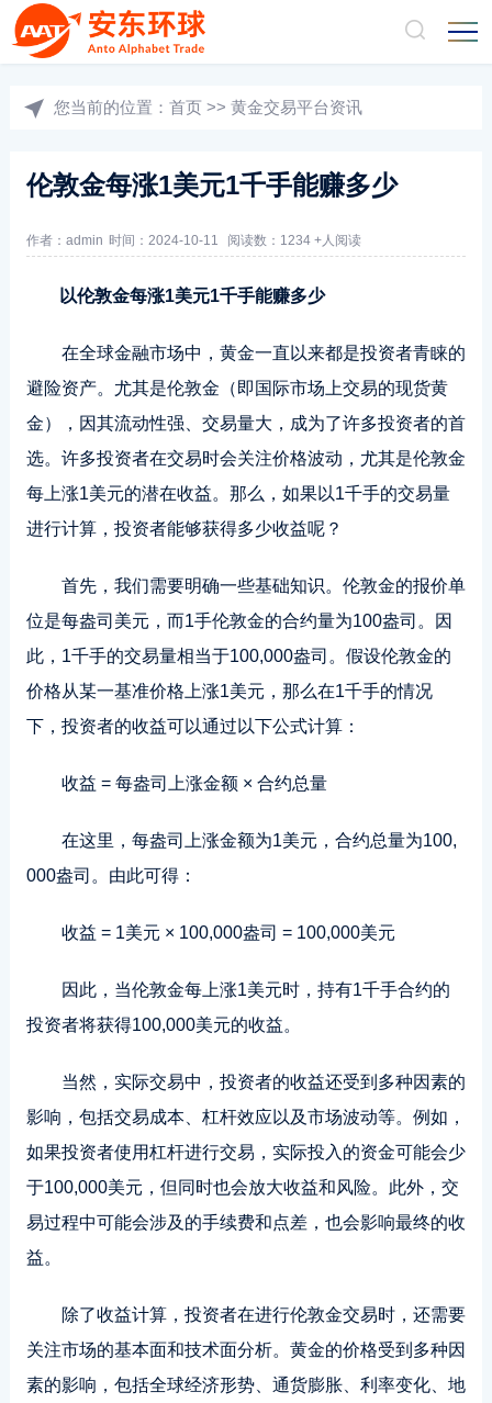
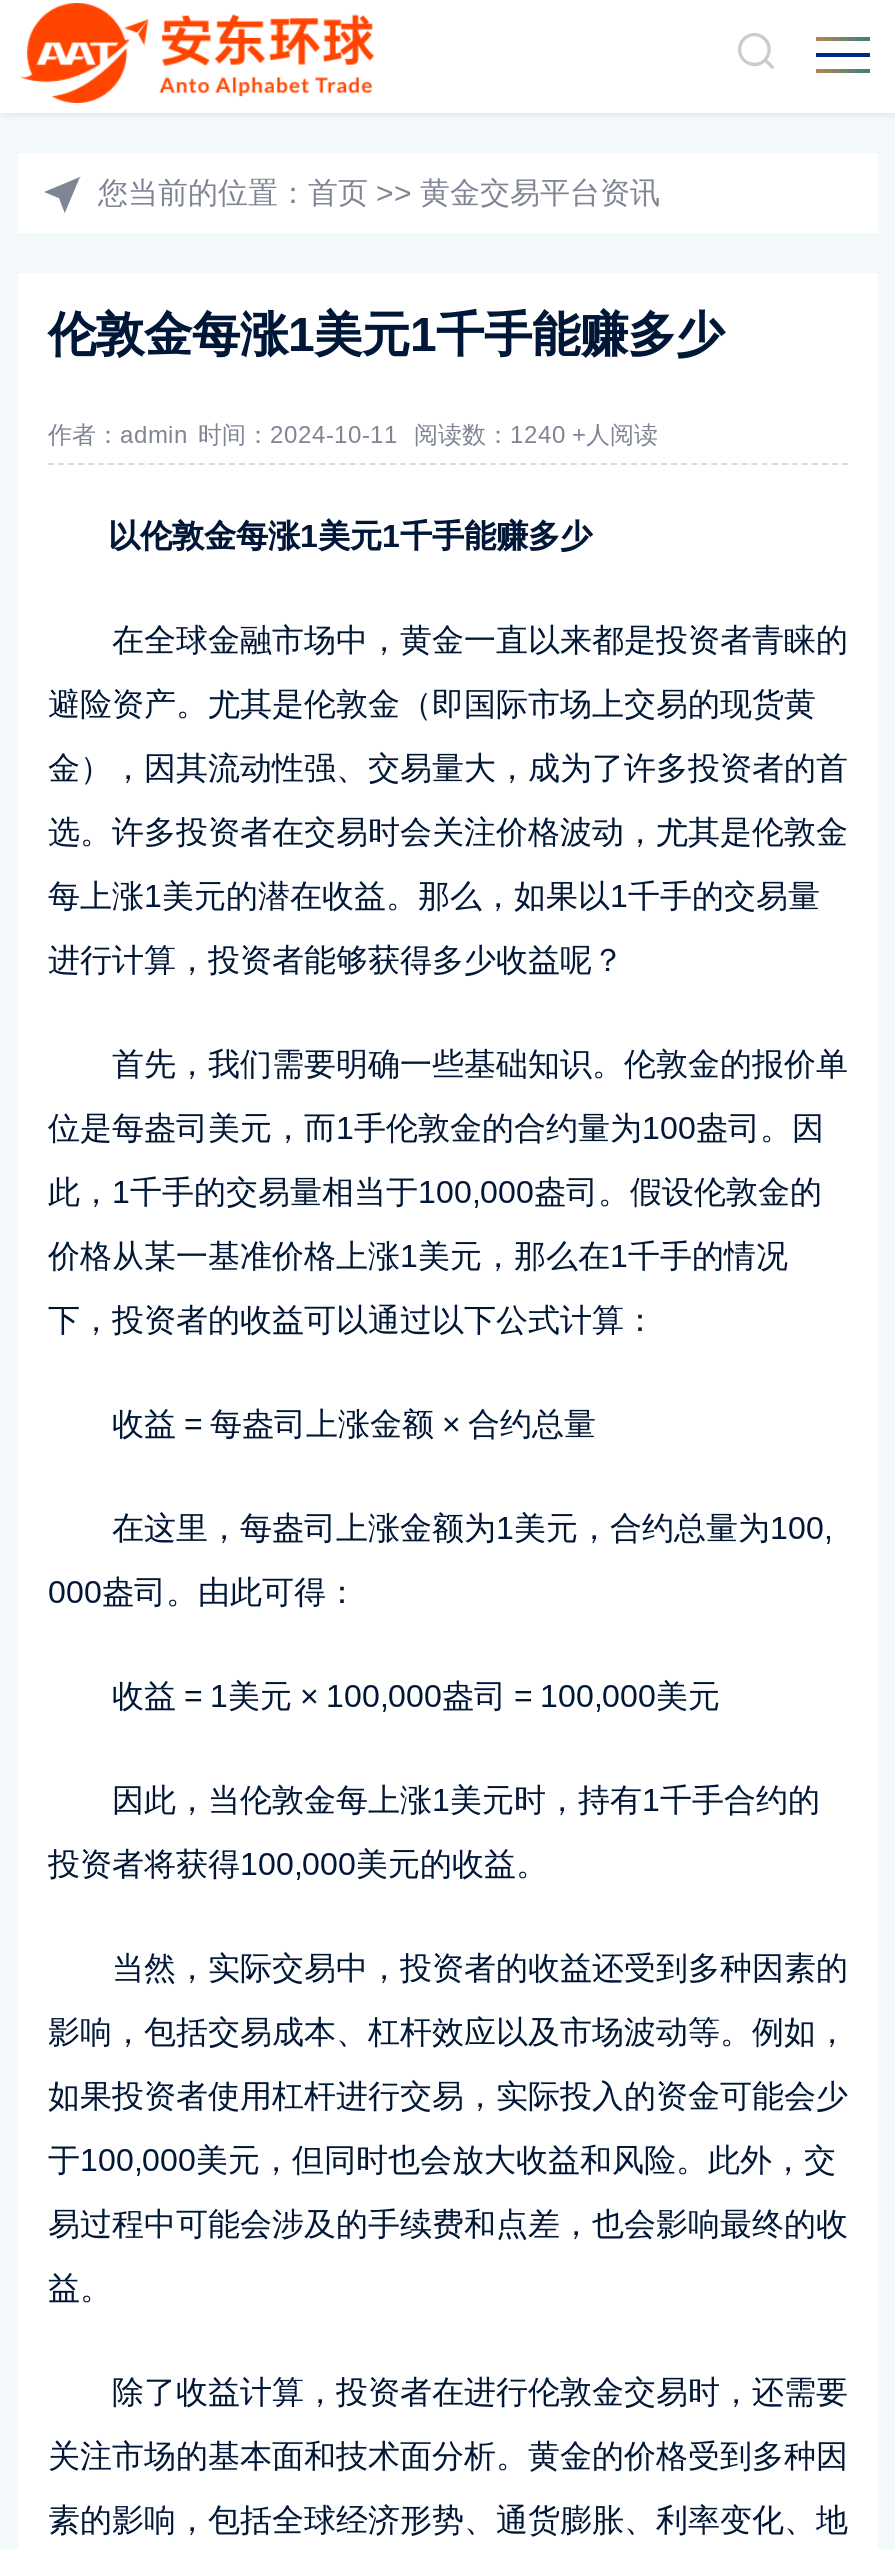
[26,233,361,248] 作者：admin 时间：2024-10-11 阅读数：1234 +人阅读 -> [48,421,658,449] 作者：admin 时间：2024-10-11 阅读数：1240 +人阅读

